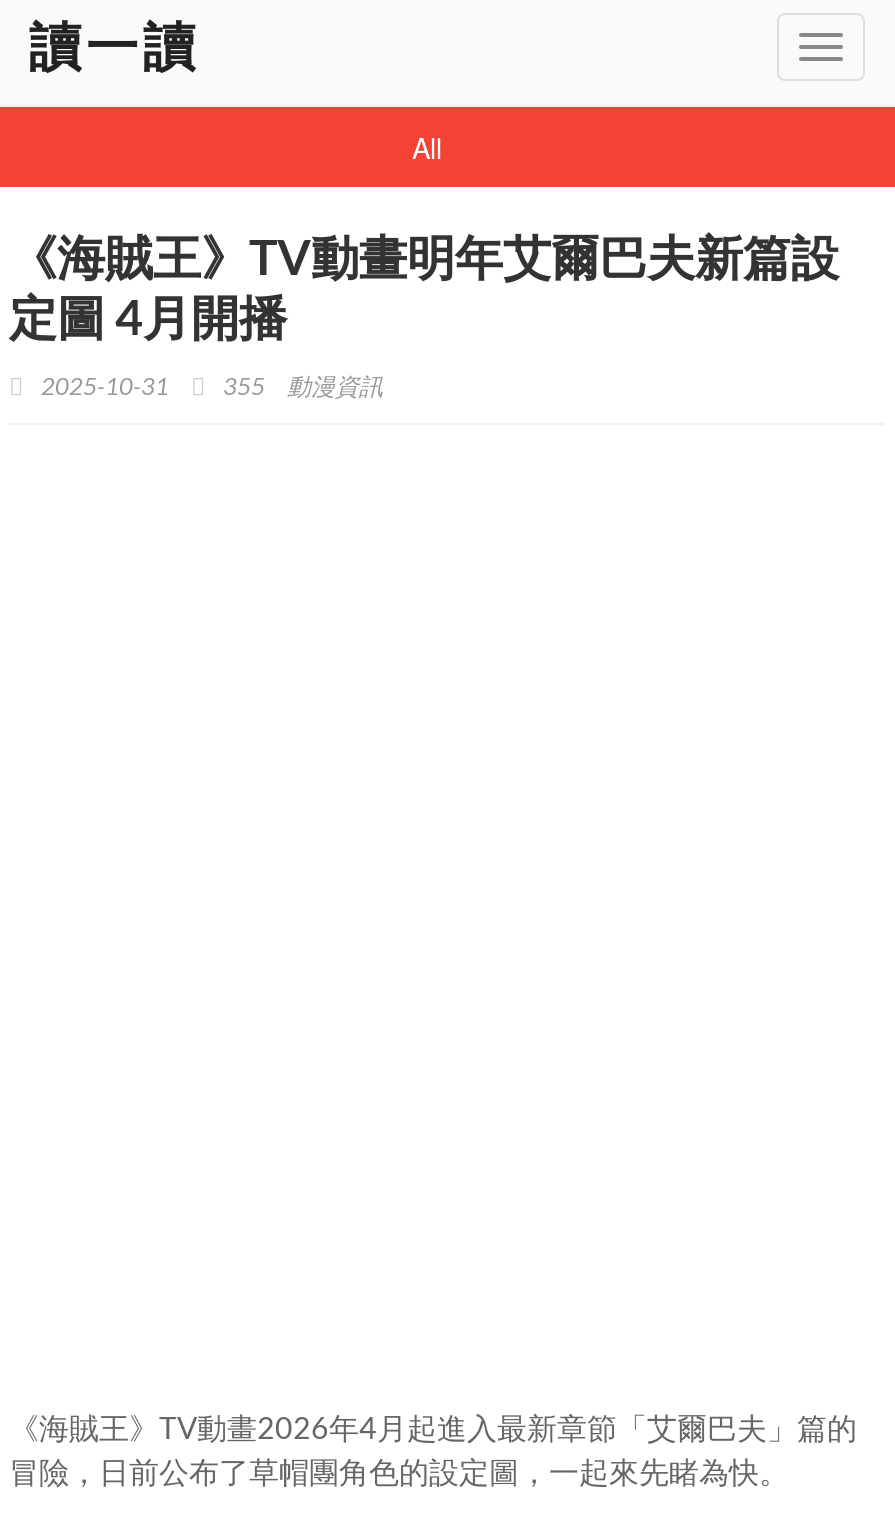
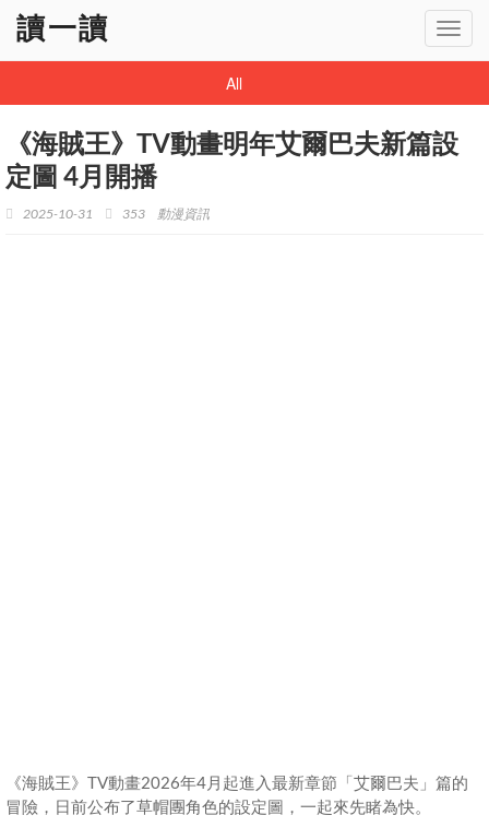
[223,371,265,401] 355 -> [122,205,145,222] 353

